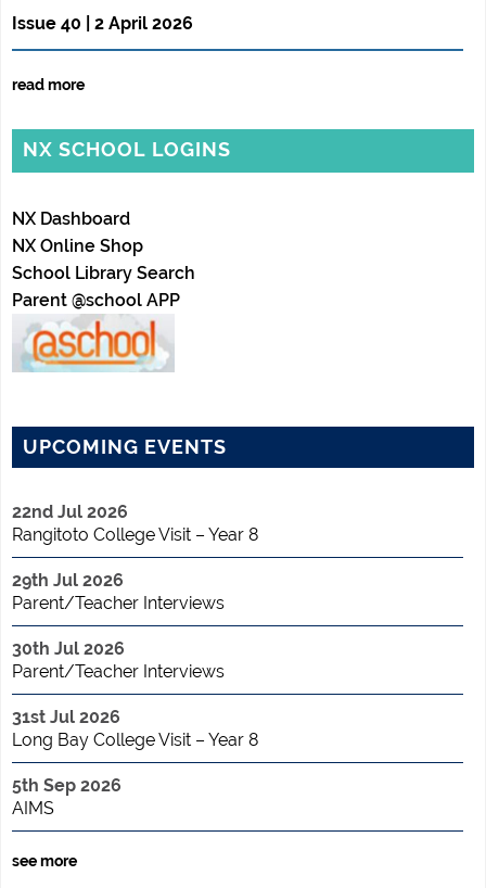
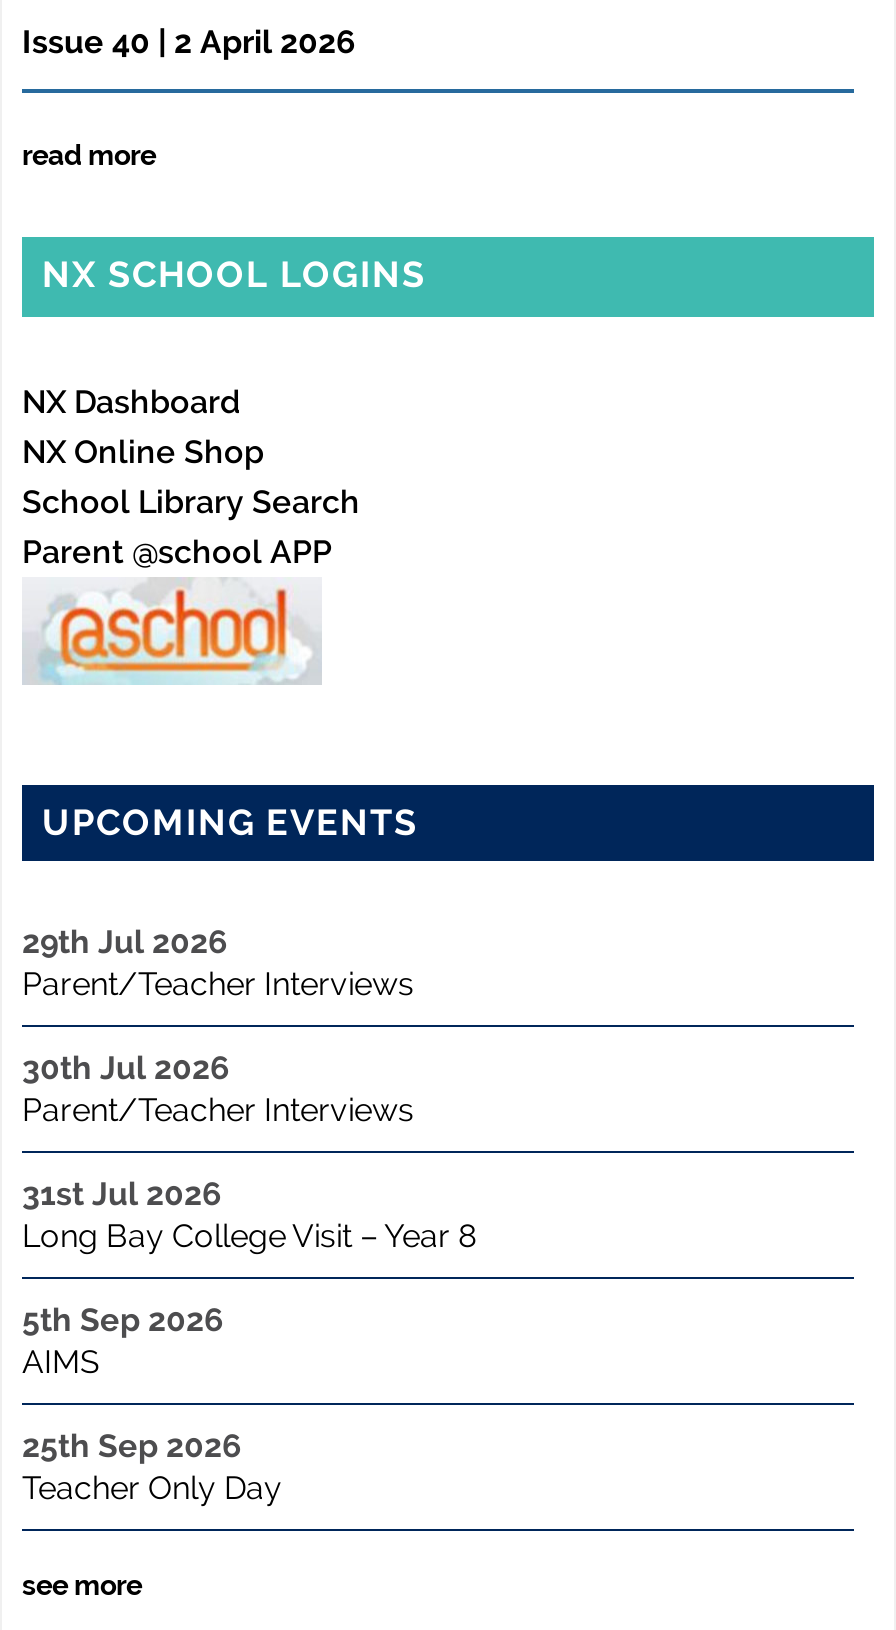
[12,502,258,545] 22nd Jul 2026 | Rangitoto College Visit – Year 8 -> none
moved [12,570,258,819] -> [22,923,476,1381]: 29th Jul 2026 | Parent/Teacher Interviews | 30th Jul 2026 | Parent/Teacher Interviews | 31st Jul 2026 | Long Bay College Visit – Year 8 | 5th Sep 2026 | AIMS
none -> [22,1427,282,1507] 25th Sep 2026 | Teacher Only Day

